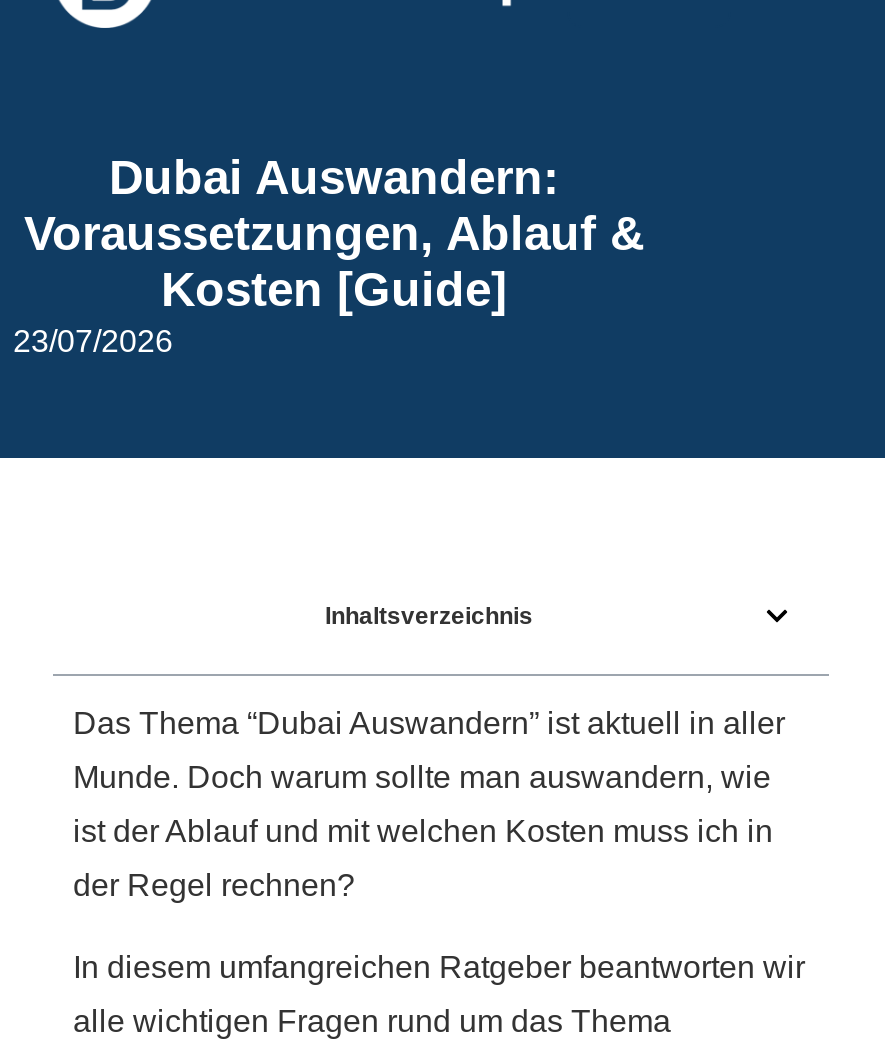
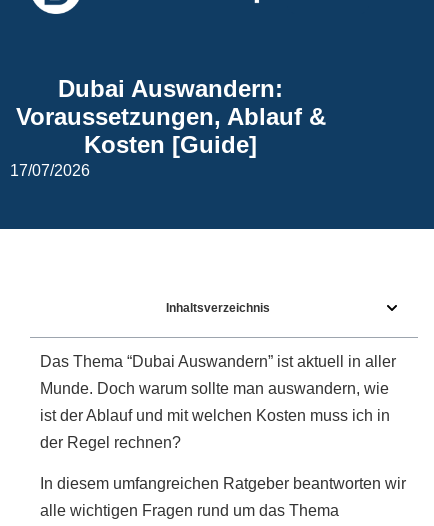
[13,324,173,358] 23/07/2026 -> [10,162,90,179] 17/07/2026

